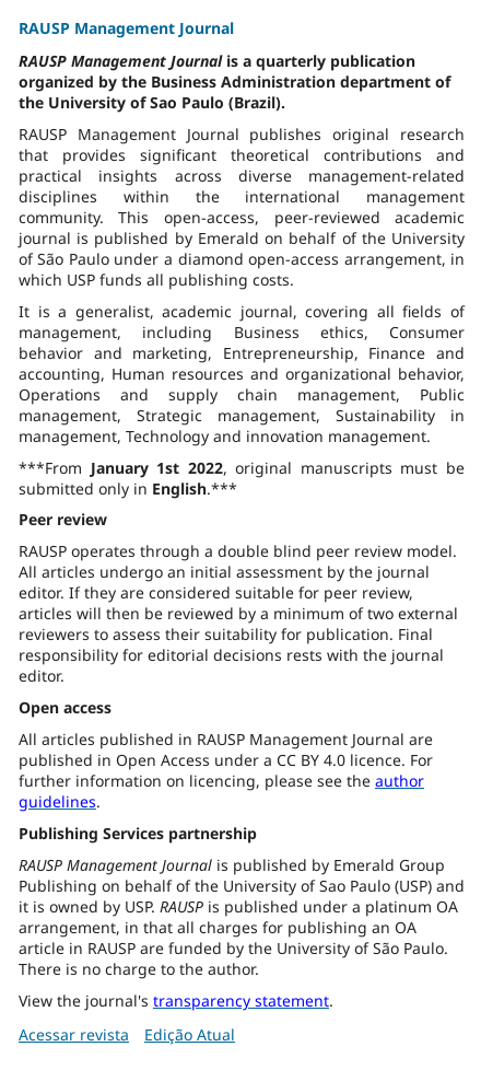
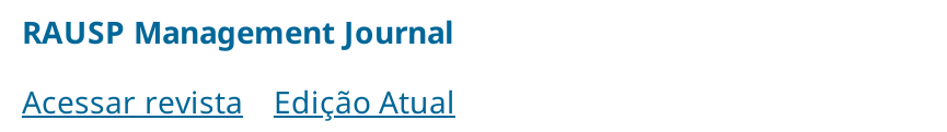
[19,50,465,1011] RAUSP Management Journal is a quarterly publication | organized by the Business Administration department of | the University of Sao Paulo (Brazil). | RAUSP Management Journal publishes original research | that provides significant theoretical contributions and | practical insights across diverse management-related | disciplines within the international management | community. This open-access, peer-reviewed academic | journal is published by Emerald on behalf of the University | of São Paulo under a diamond open-access arrangement, in | which USP funds all publishing costs. | It is a generalist, academic journal, covering all fields of | management, including Business ethics, Consumer | behavior and marketing, Entrepreneurship, Finance and | accounting, Human resources and organizational behavior, | Operations and supply chain management, Public | management, Strategic management, Sustainability in | management, Technology and innovation management. | ***From January 1st 2022, original manuscripts must be | submitted only in English.*** | Peer review | RAUSP operates through a double blind peer review model. | All articles undergo an initial assessment by the journal | editor. If they are considered suitable for peer review, | articles will then be reviewed by a minimum of two external | reviewers to assess their suitability for publication. Final | responsibility for editorial decisions rests with the journal | editor. | Open access | All articles published in RAUSP Management Journal are | published in Open Access under a CC BY 4.0 licence. For | further information on licencing, please see the author | guidelines. | Publishing Services partnership | RAUSP Management Journal is published by Emerald Group | Publishing on behalf of the University of Sao Paulo (USP) and | it is owned by USP. RAUSP is published under a platinum OA | arrangement, in that all charges for publishing an OA | article in RAUSP are funded by the University of São Paulo. | There is no charge to the author. | View the journal's transparency statement. -> none

